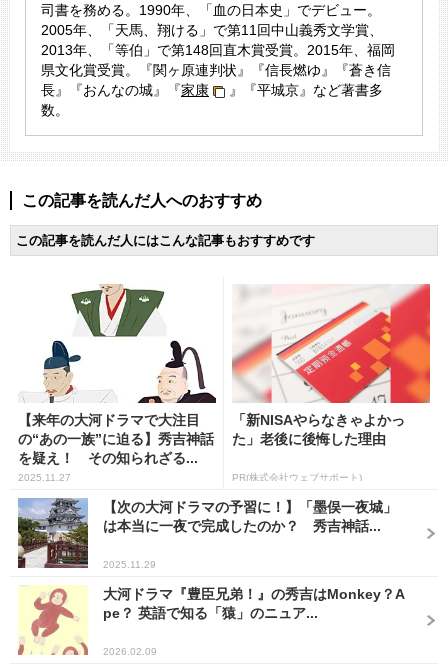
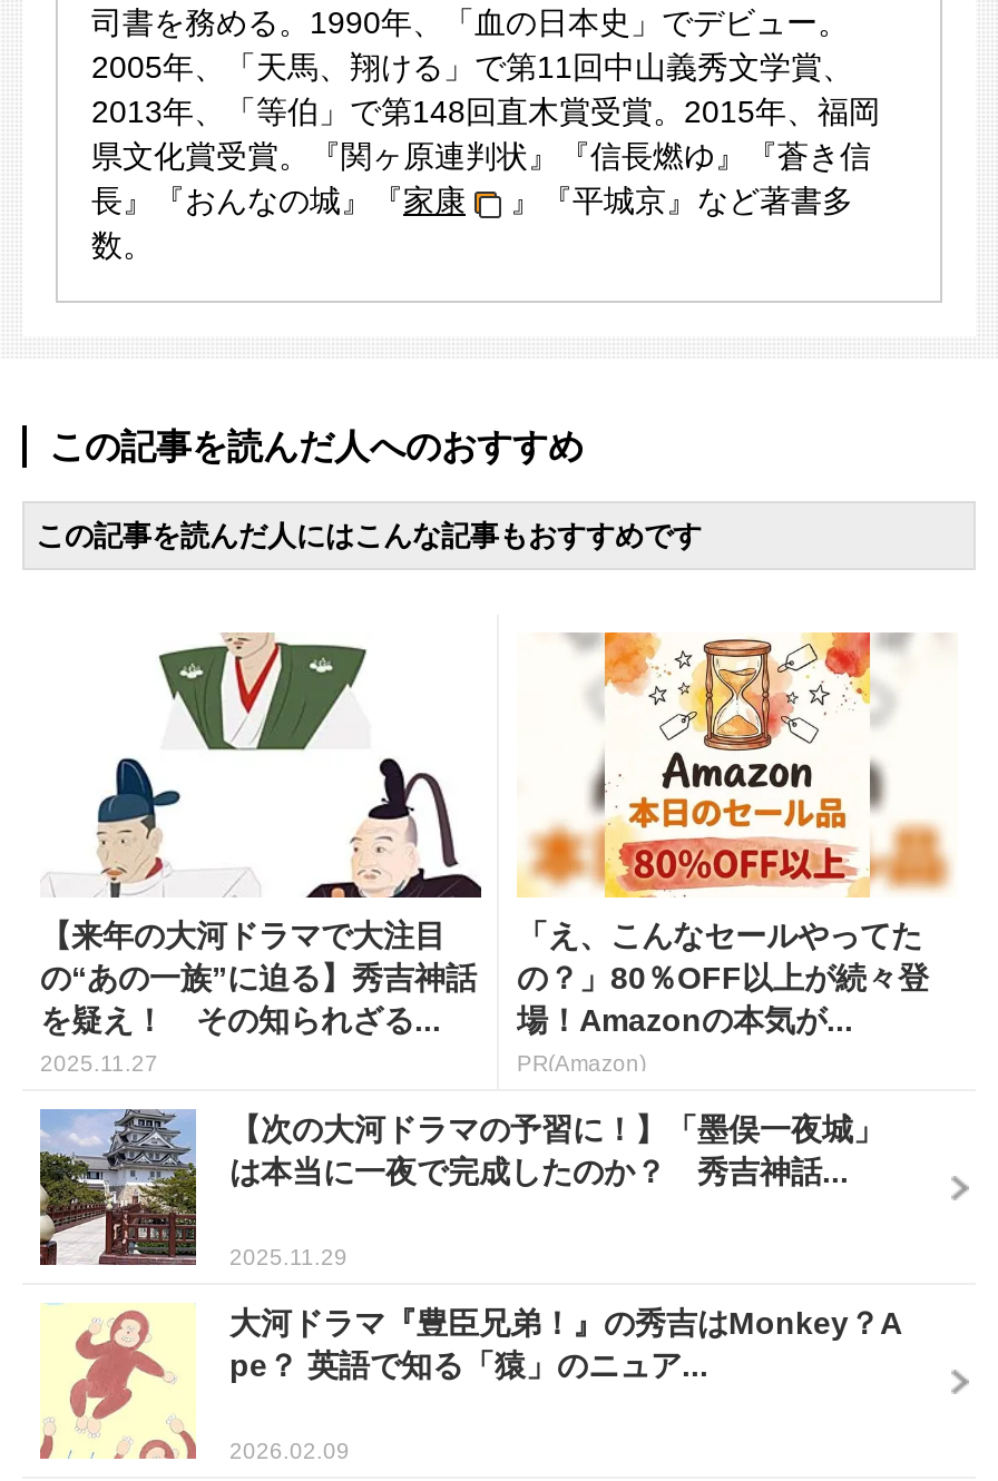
[231,283,431,483] [image] | 「新NISAやらなきゃよかっ | た」老後に後悔した理由 | PR(株式会社ウェブサポート) -> [517,630,958,1075] [image] | 「え、こんなセールやってた | の？」80％OFF以上が続々登 | 場！Amazonの本気が... | PR(Amazon)

